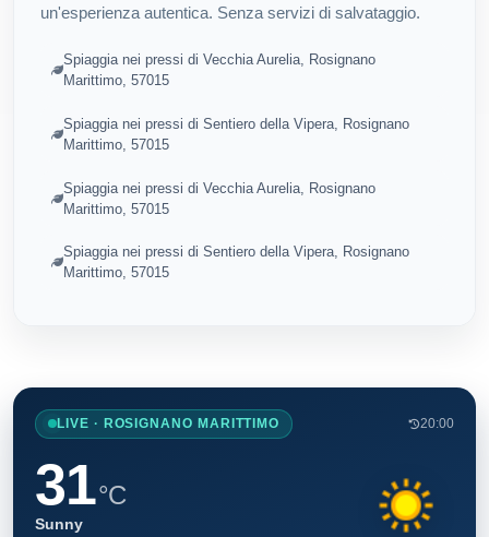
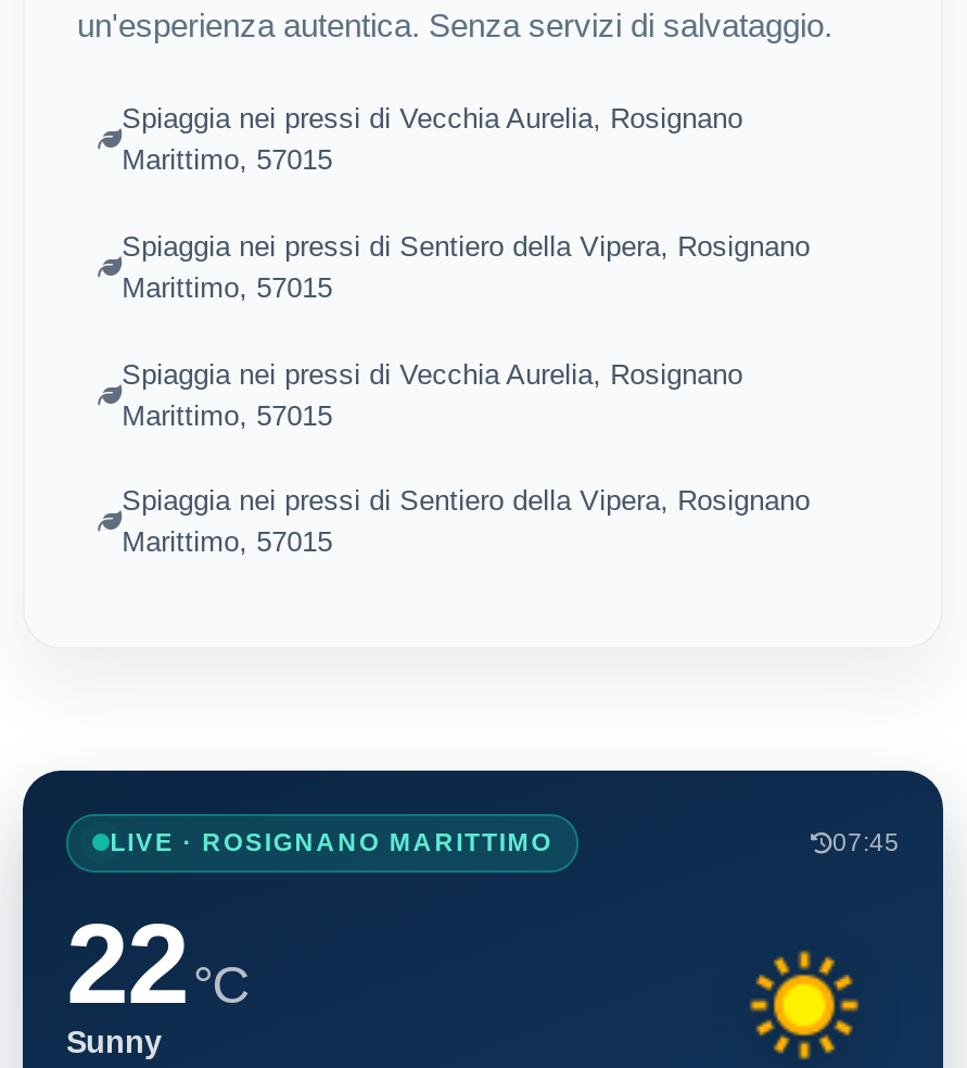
[420,417,454,430] 20:00 -> [832,829,900,855] 07:45
[35,453,126,516] 31 °C -> [66,900,247,1026] 22 °C

